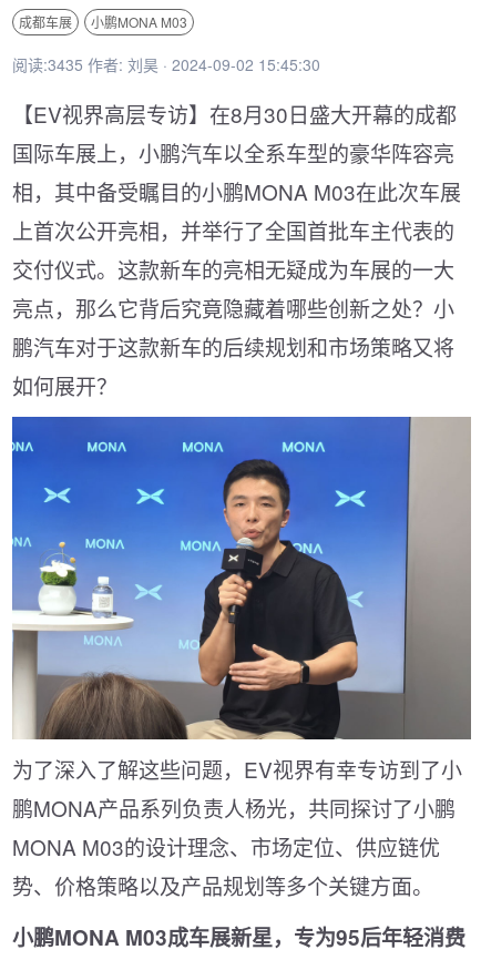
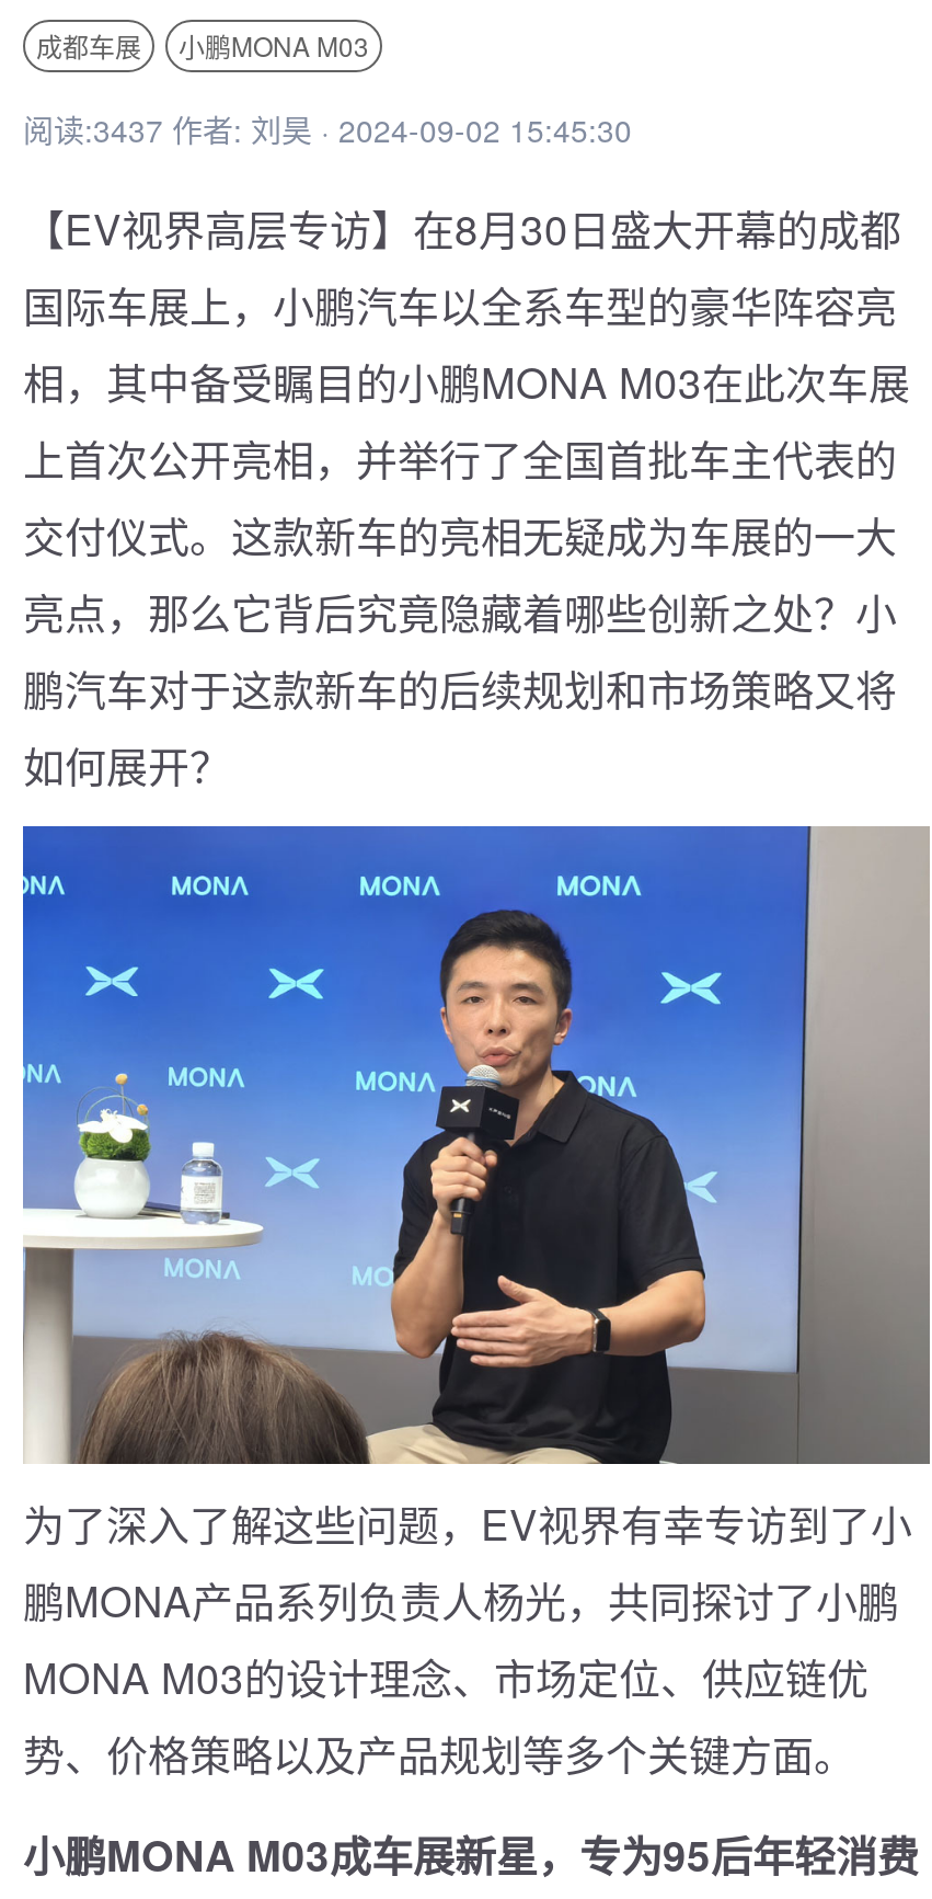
[12,53,320,75] 阅读:3435 作者: 刘昊 · 2024-09-02 15:45:30 -> [23,107,632,151] 阅读:3437 作者: 刘昊 · 2024-09-02 15:45:30

